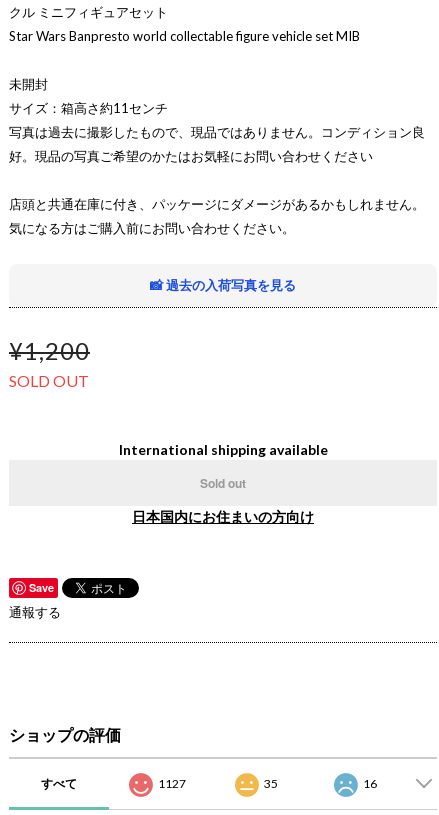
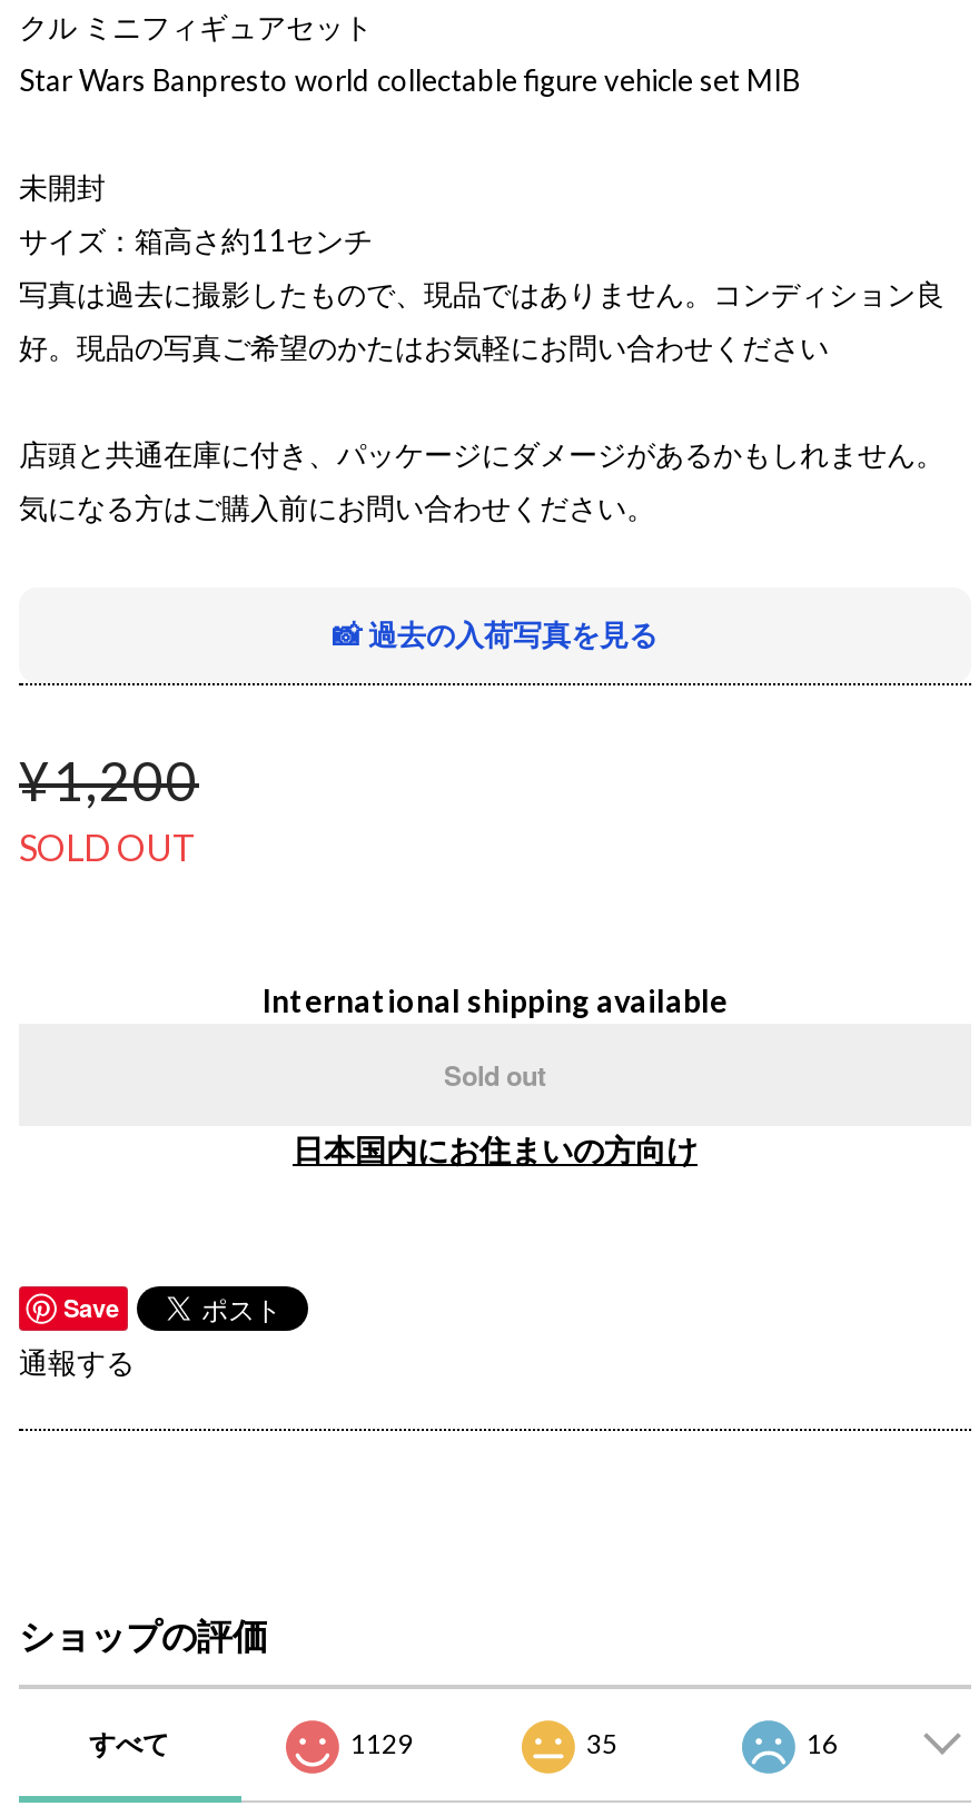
[158,776,186,791] 1127 -> [350,1727,413,1760] 1129

